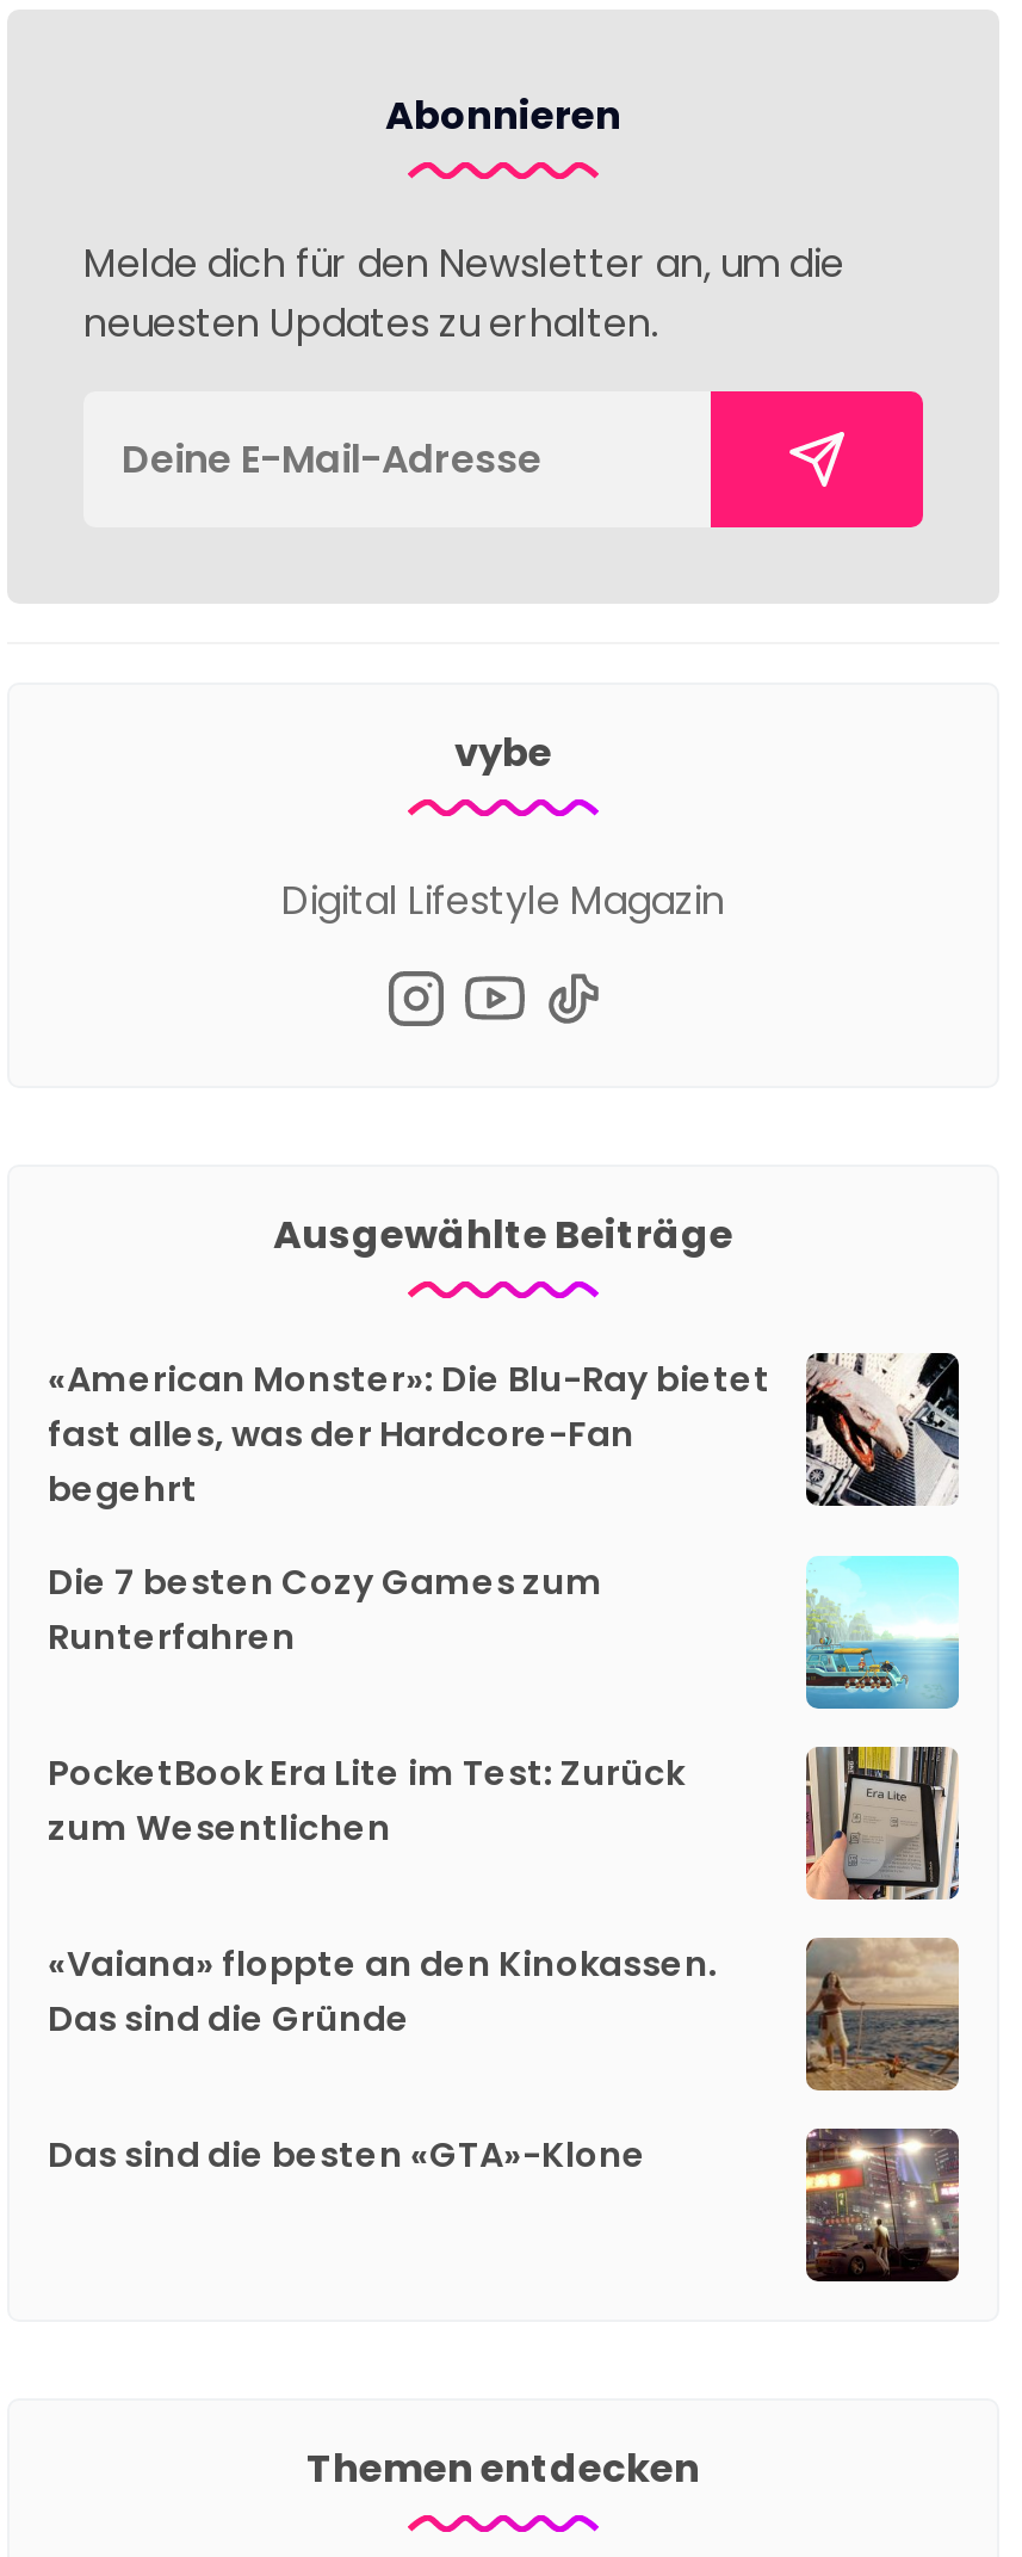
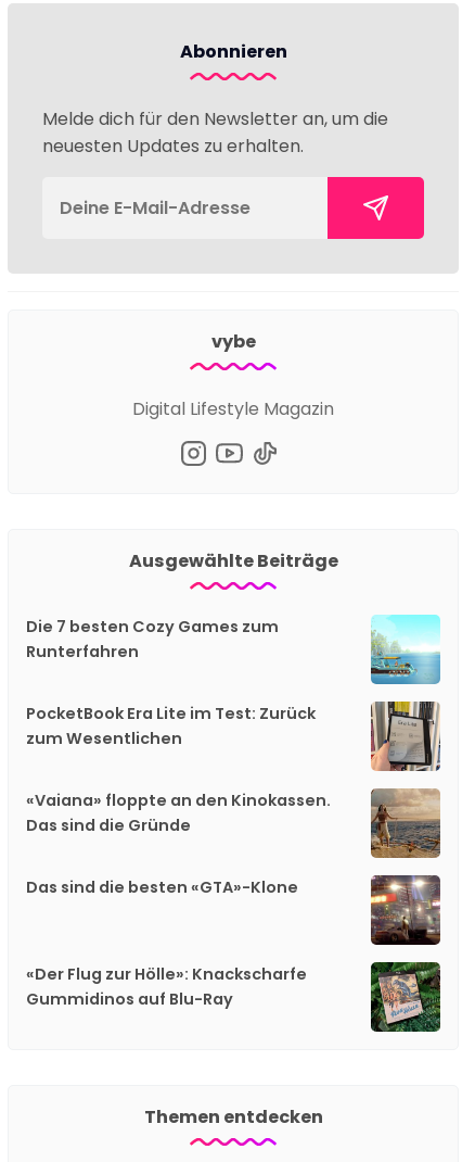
[48,1351,961,1513] [image] | «American Monster»: Die Blu-Ray bietet | fast alles, was der Hardcore-Fan | begehrt -> none
moved [48,1558,961,2179] -> [26,616,441,898]: [image] | Die 7 besten Cozy Games zum | Runterfahren | PocketBook Era Lite im Test: Zurück | zum Wesentlichen | «Vaiana» floppte an den Kinokassen. | Das sind die Gründe | Das sind die besten «GTA»-Klone
moved [801,2124,964,2279] -> [369,873,442,944]: [image]
none -> [26,963,307,1010] «Der Flug zur Hölle»: Knackscharfe | Gummidinos auf Blu-Ray
none -> [370,962,441,1033] [image]

